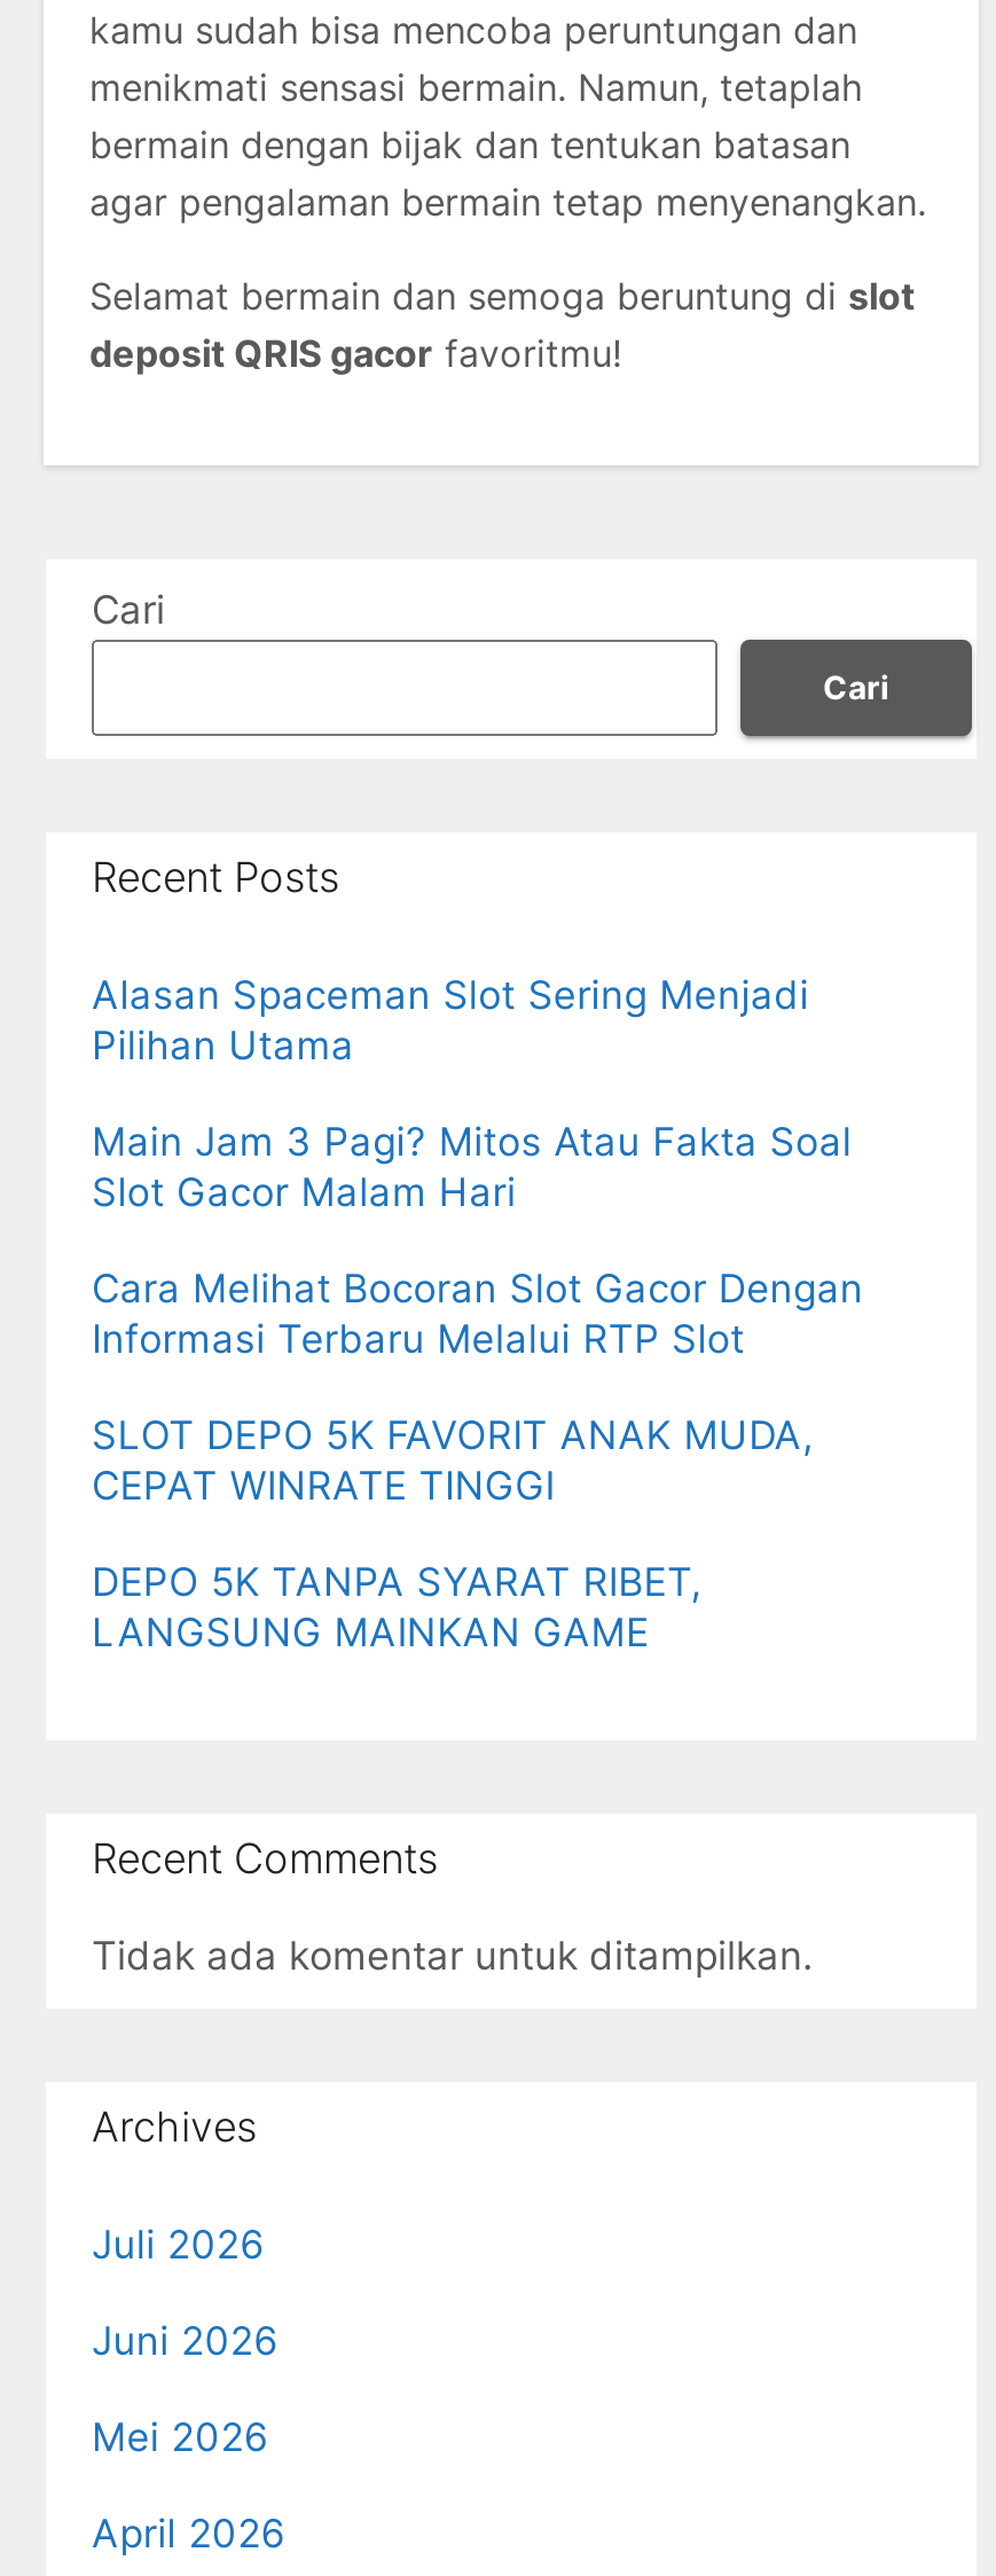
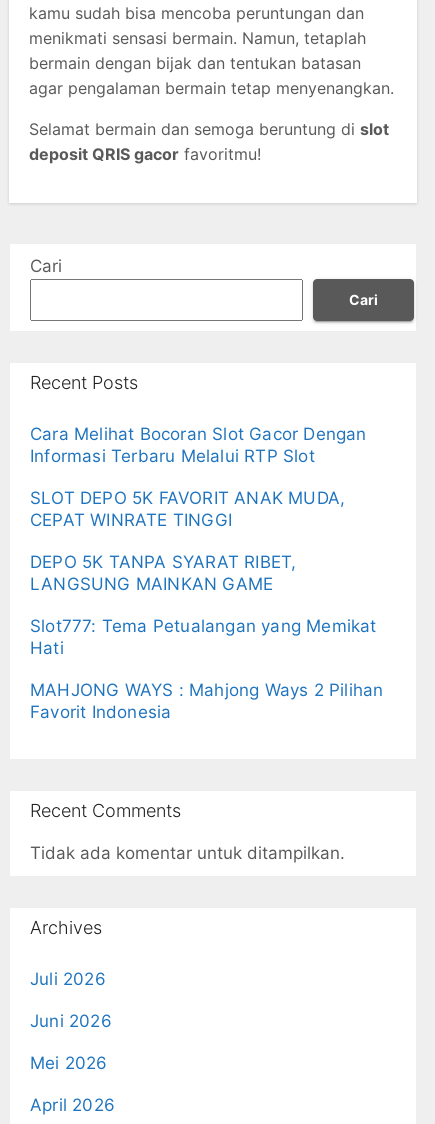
[92,973,852,1216] Alasan Spaceman Slot Sering Menjadi | Pilihan Utama | Main Jam 3 Pagi? Mitos Atau Fakta Soal | Slot Gacor Malam Hari -> none
moved [92,1266,863,1656] -> [30,424,367,594]: Cara Melihat Bocoran Slot Gacor Dengan | Informasi Terbaru Melalui RTP Slot | SLOT DEPO 5K FAVORIT ANAK MUDA, | CEPAT WINRATE TINGGI | DEPO 5K TANPA SYARAT RIBET, | LANGSUNG MAINKAN GAME
none -> [30,616,383,722] Slot777: Tema Petualangan yang Memikat | Hati | MAHJONG WAYS : Mahjong Ways 2 Pilihan | Favorit Indonesia

